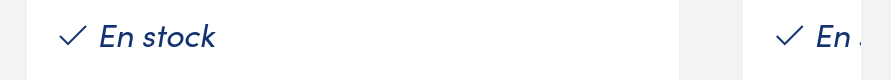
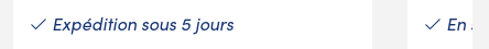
[89,13,215,55] En stock -> [47,12,233,35] Expédition sous 5 jours

